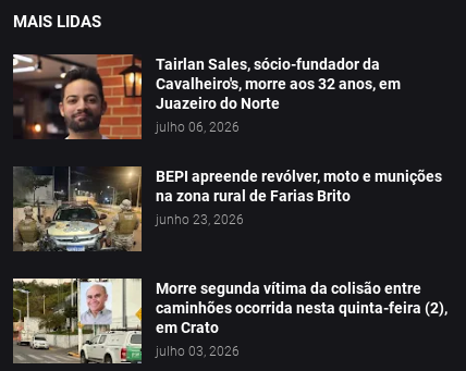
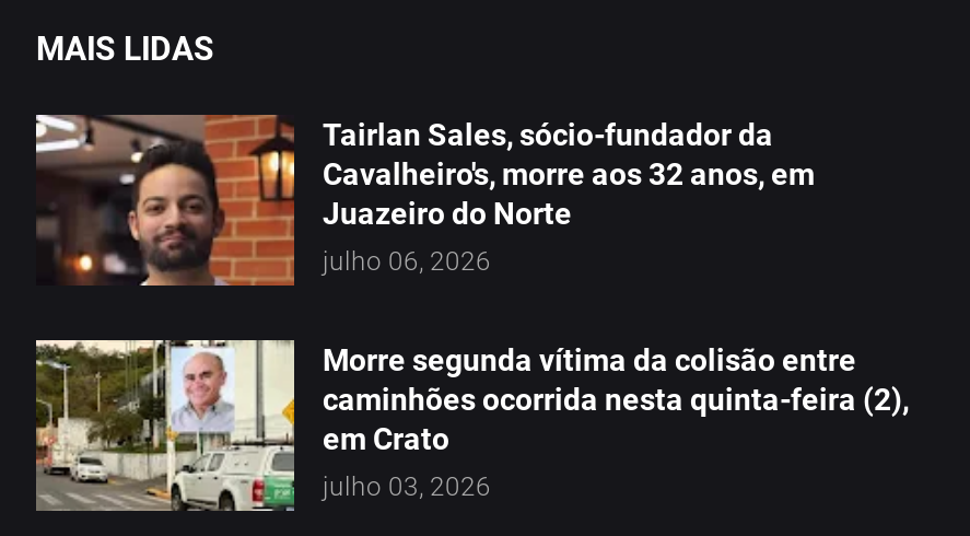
[13,166,442,251] [image] | BEPI apreende revólver, moto e munições | na zona rural de Farias Brito | junho 23, 2026 -> none

